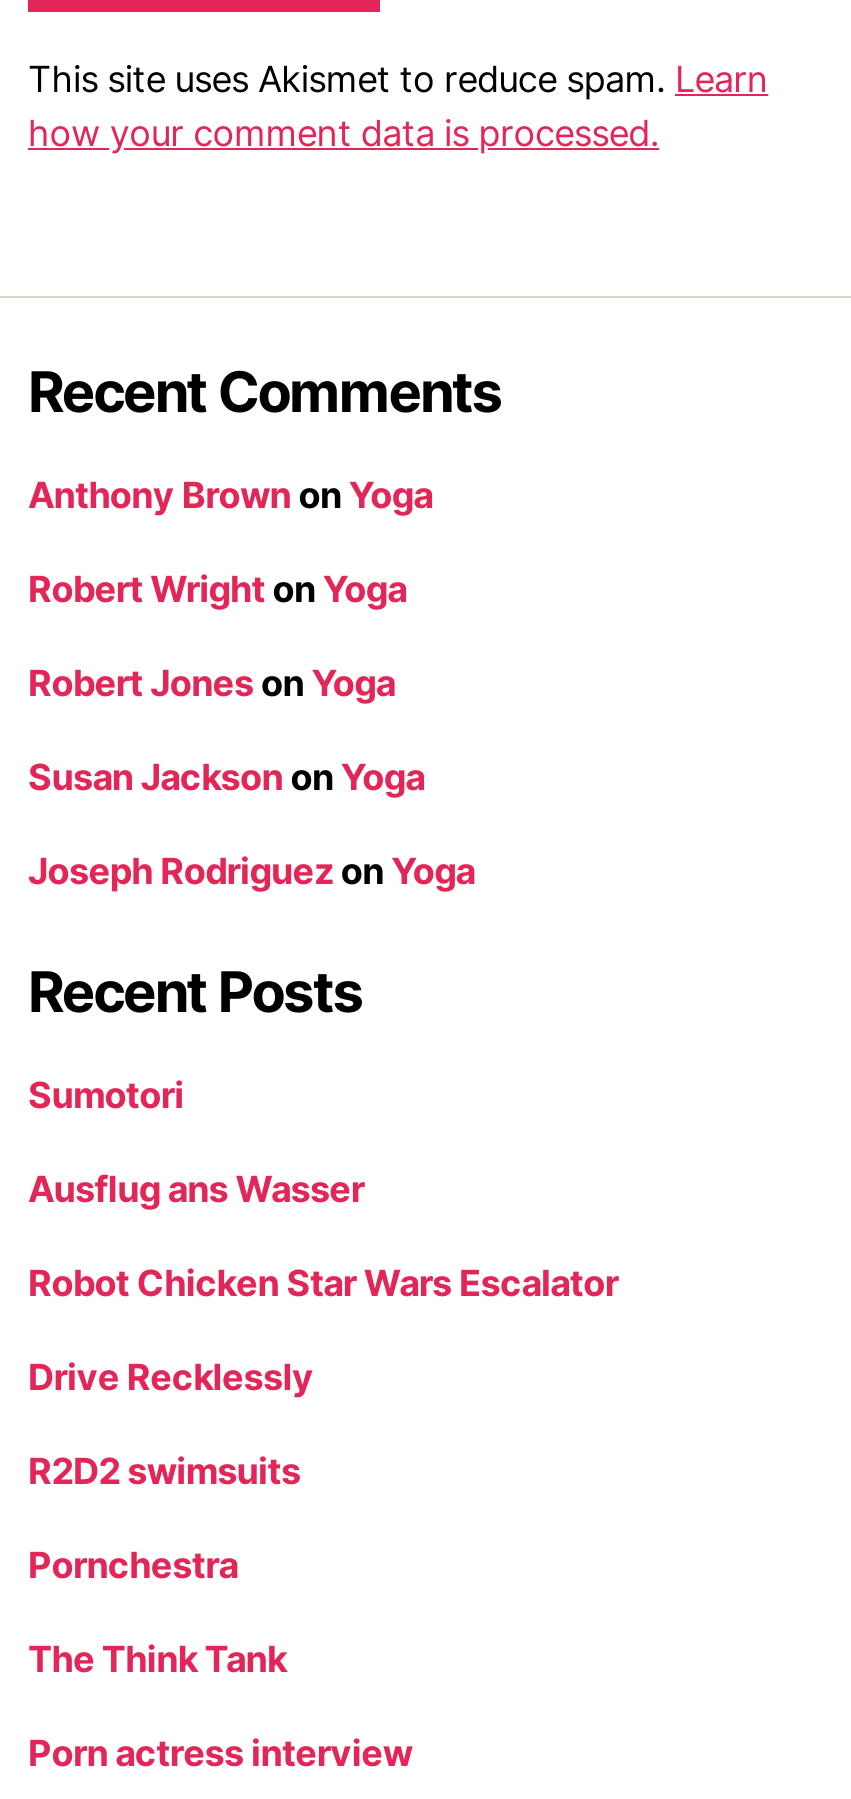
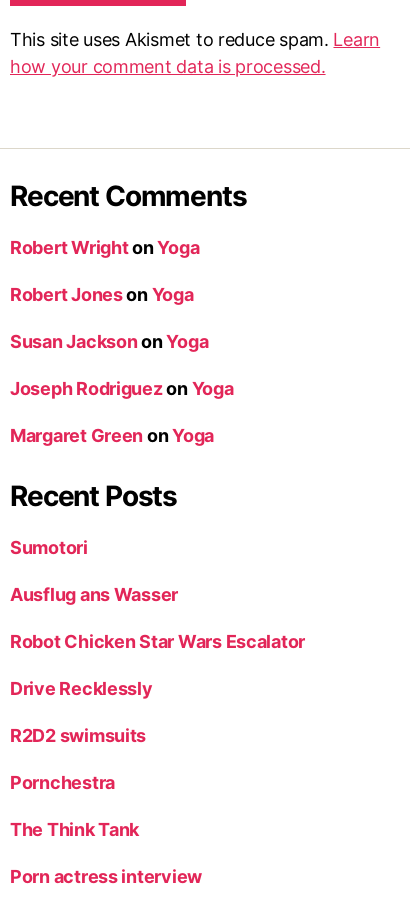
[28,473,433,515] Anthony Brown on Yoga -> none
moved [28,567,475,891] -> [10,236,233,398]: Robert Wright on Yoga | Robert Jones on Yoga | Susan Jackson on Yoga | Joseph Rodriguez on Yoga
none -> [10,424,214,445] Margaret Green on Yoga

